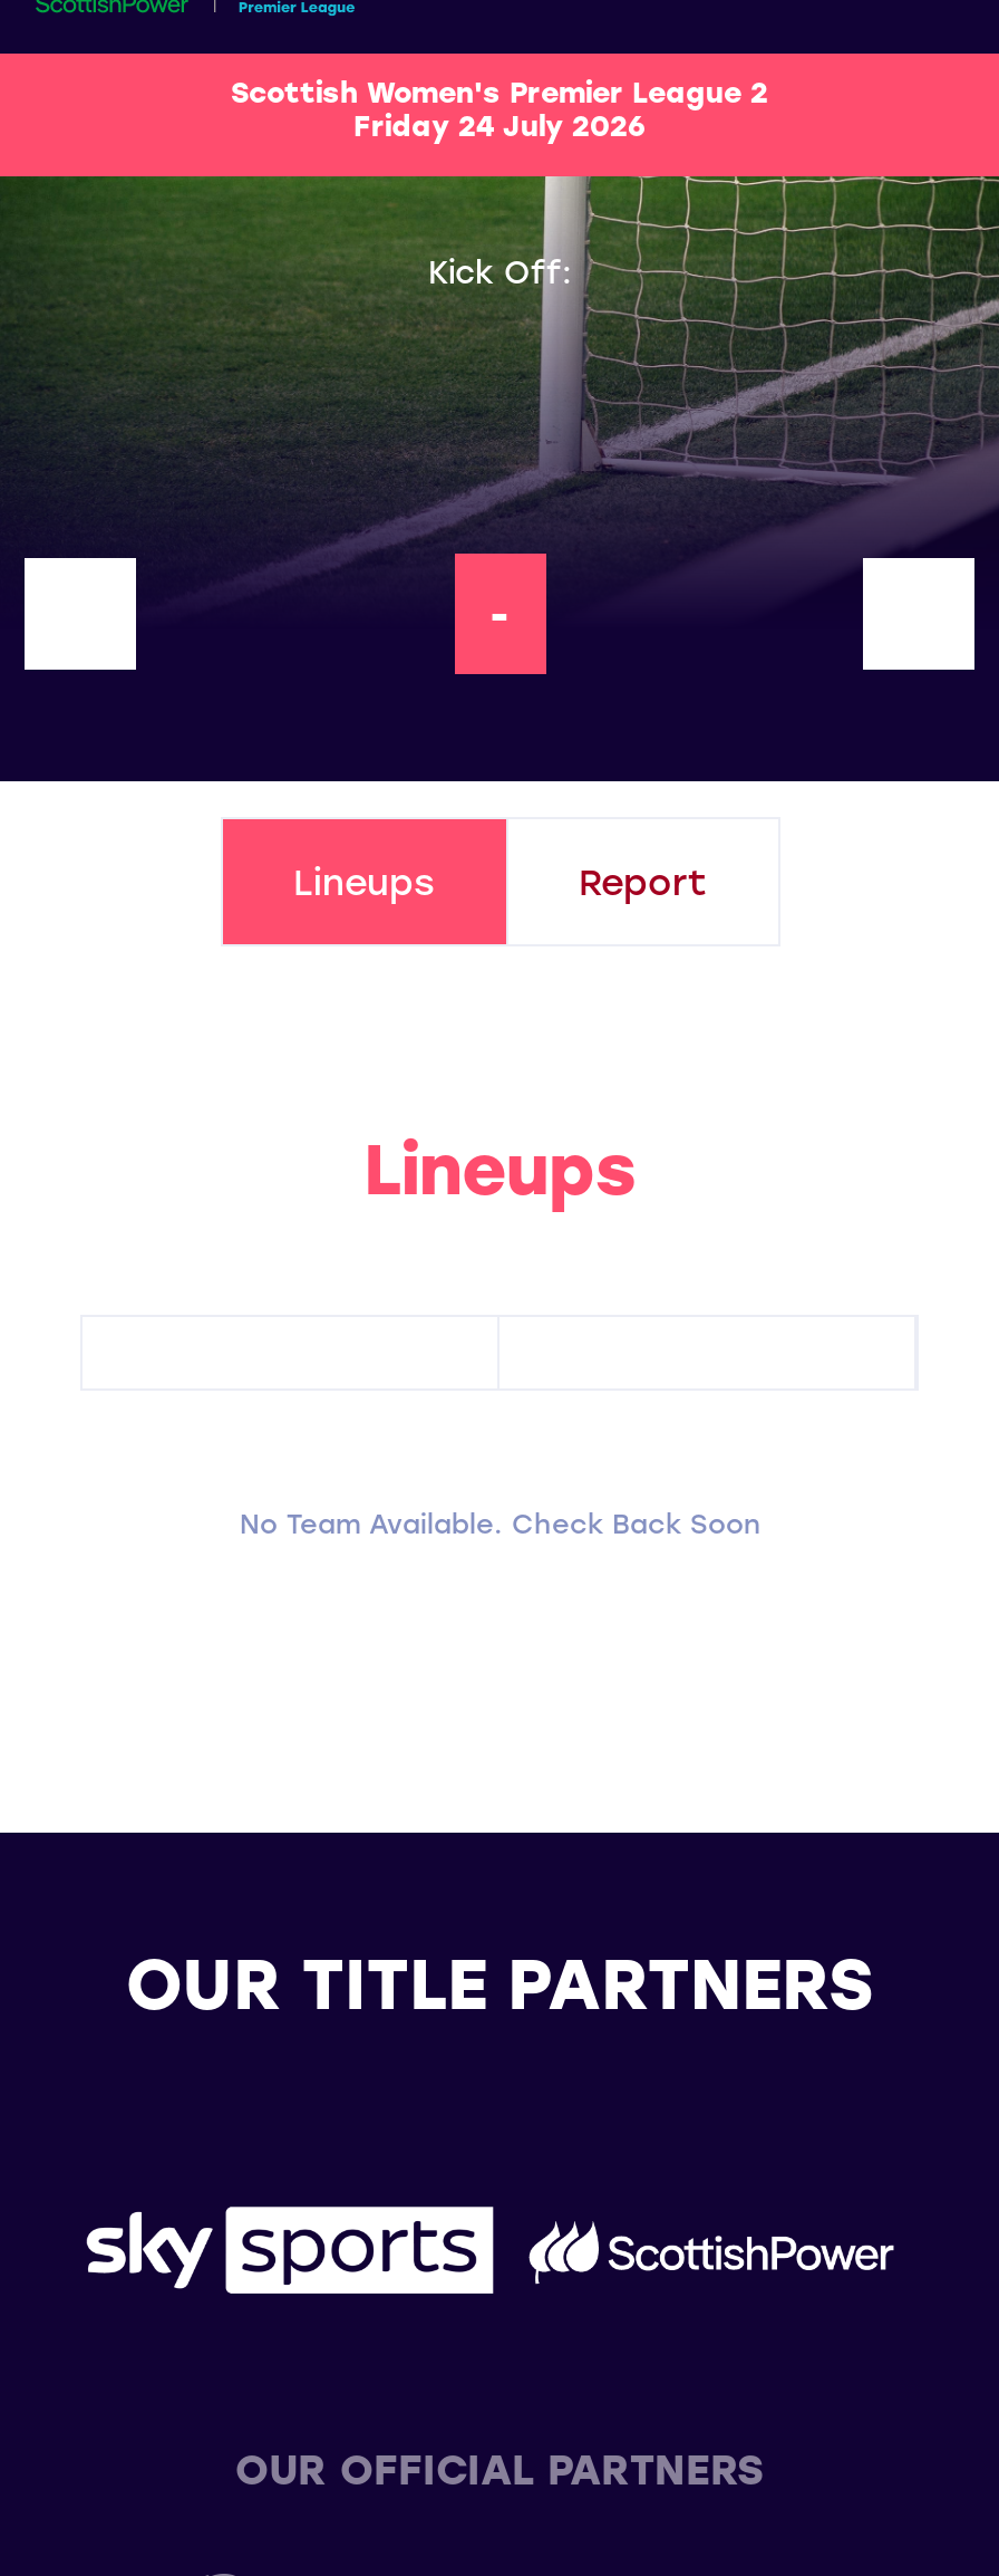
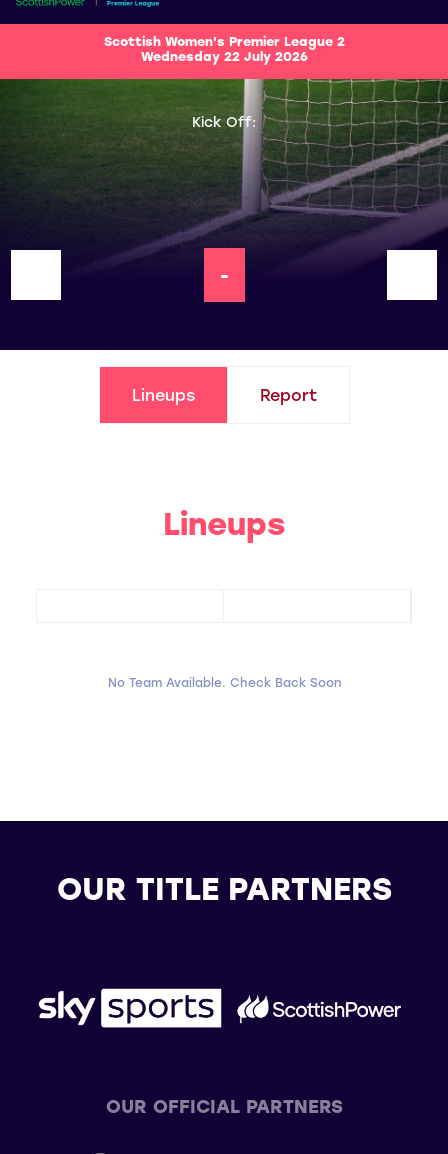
[353,105,646,143] Friday 24 July 2026 -> [140,47,307,64] Wednesday 22 July 2026

